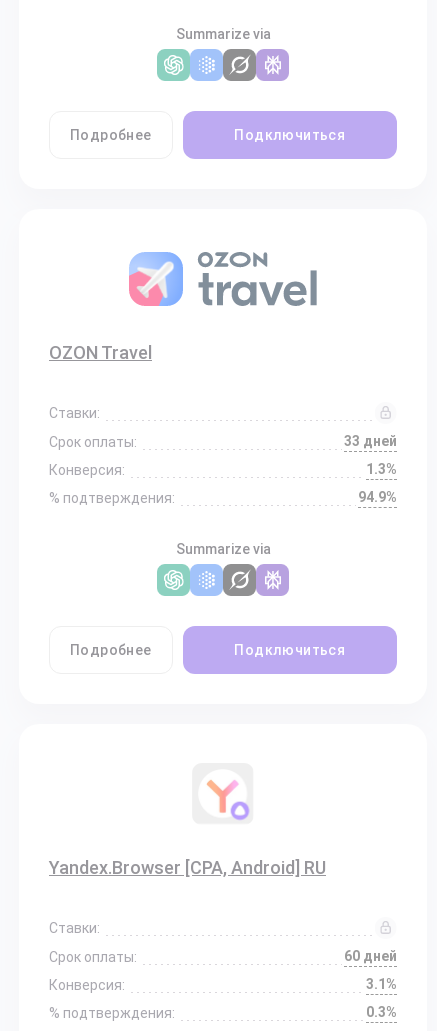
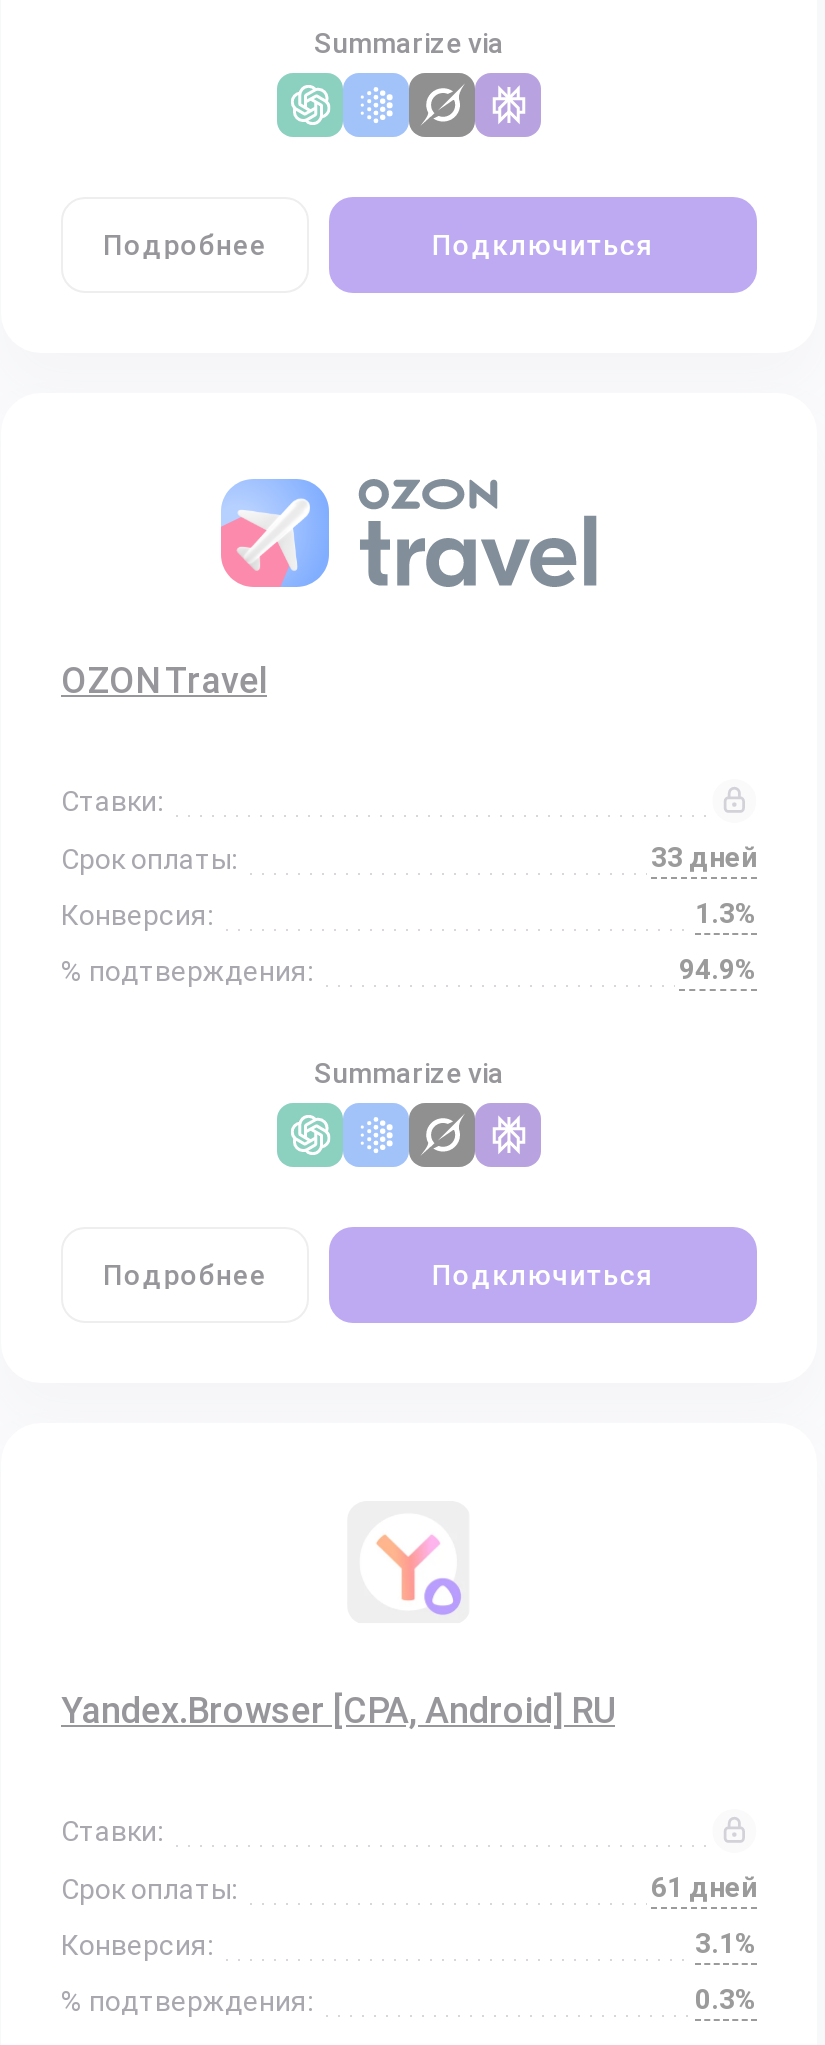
[344,948,397,964] 60 дней -> [651,1871,757,1903] 61 дней

